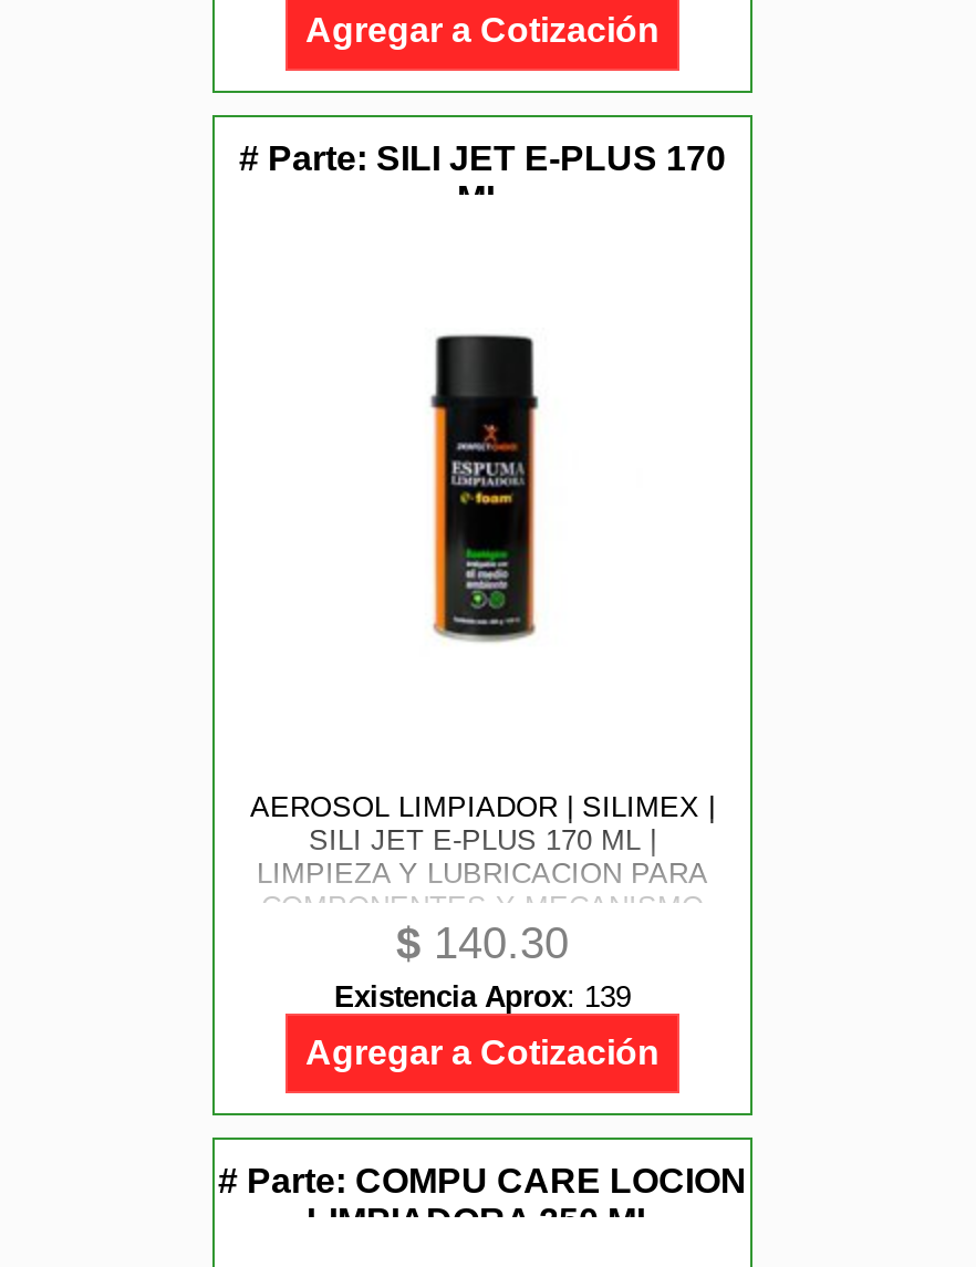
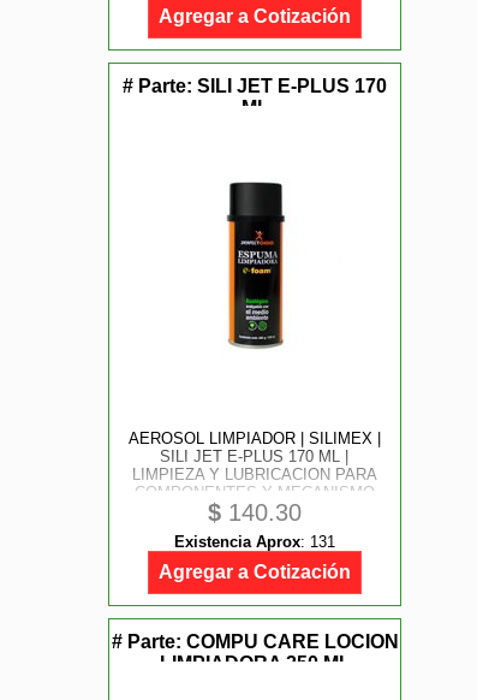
[334,980,631,1014] Existencia Aprox: 139 -> [174,533,335,551] Existencia Aprox: 131

